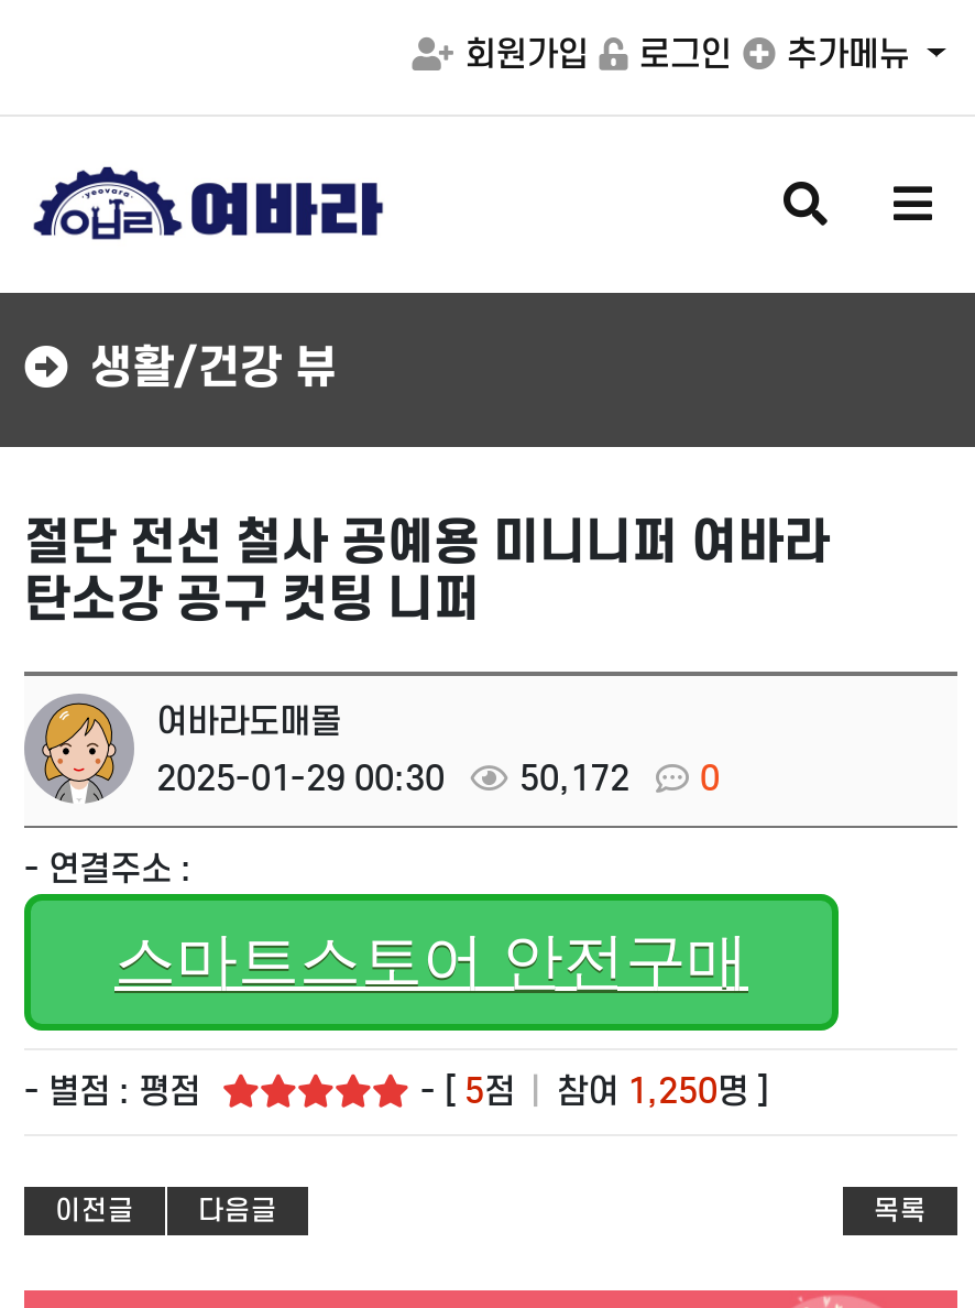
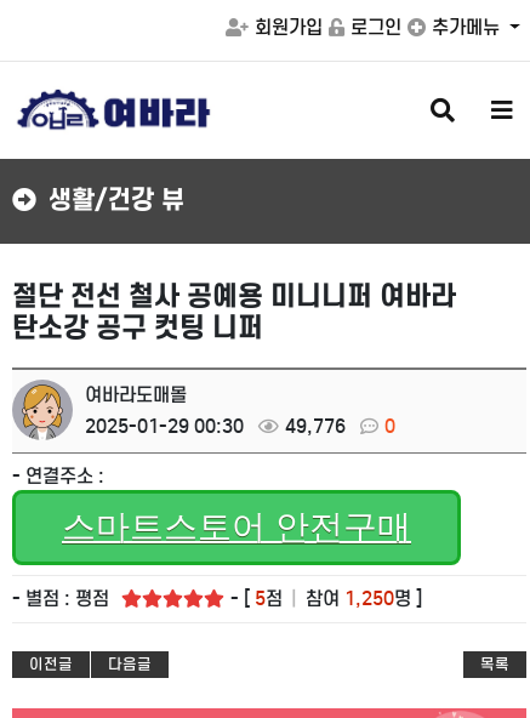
[156,757,720,799] 2025-01-29 00:30 50,172 0 -> [85,415,395,438] 2025-01-29 00:30 49,776 0

